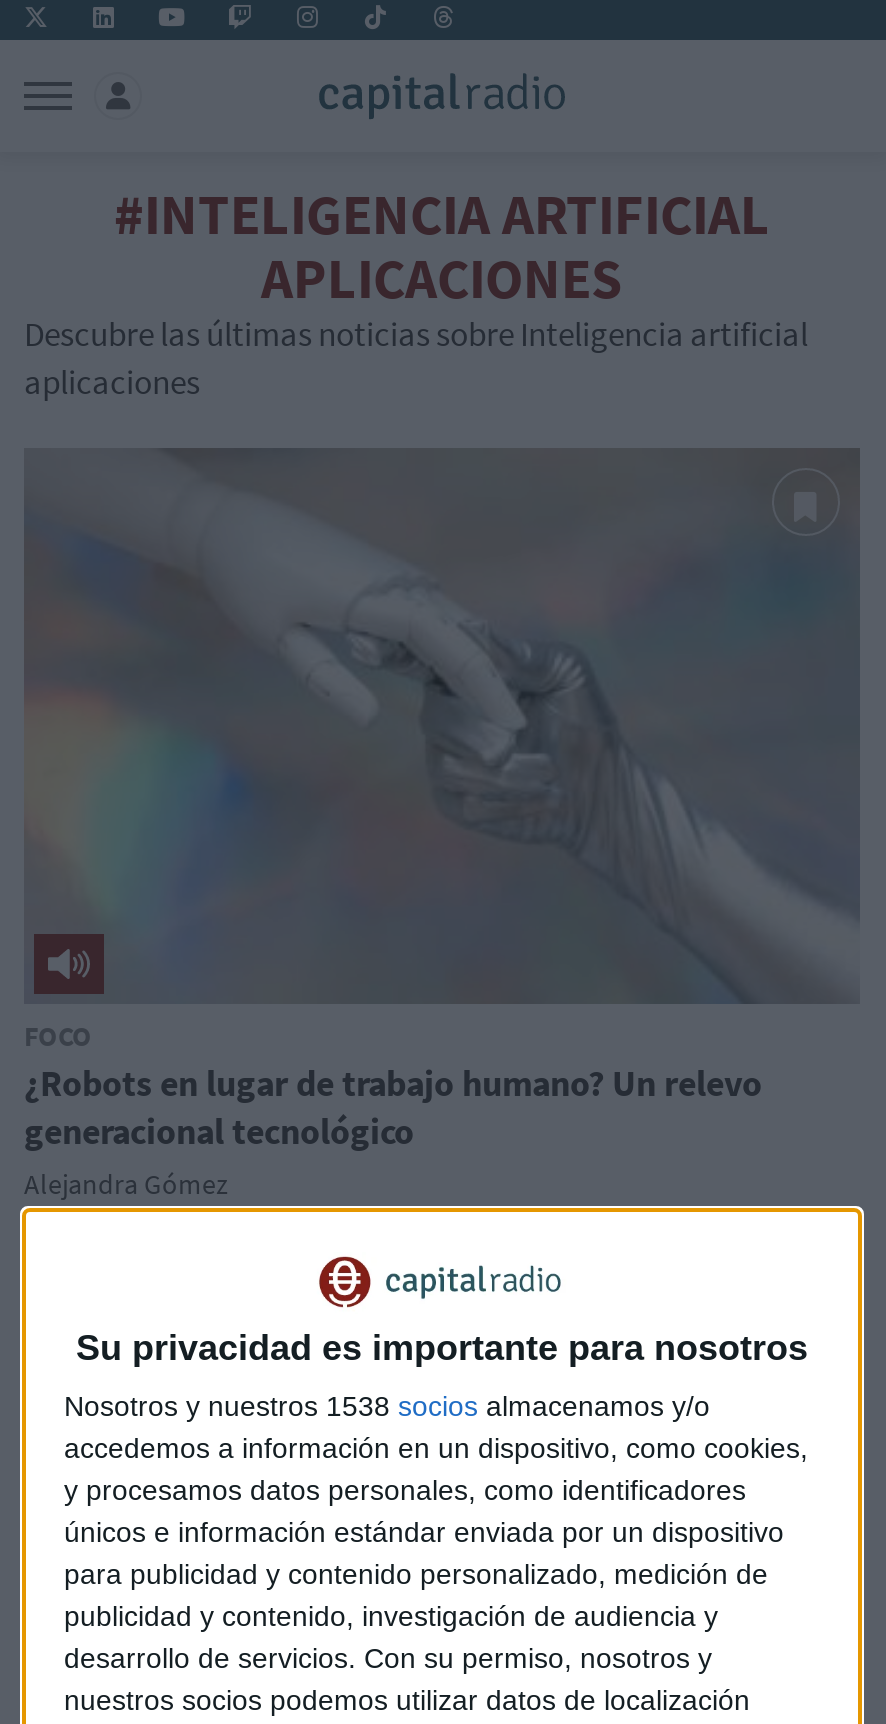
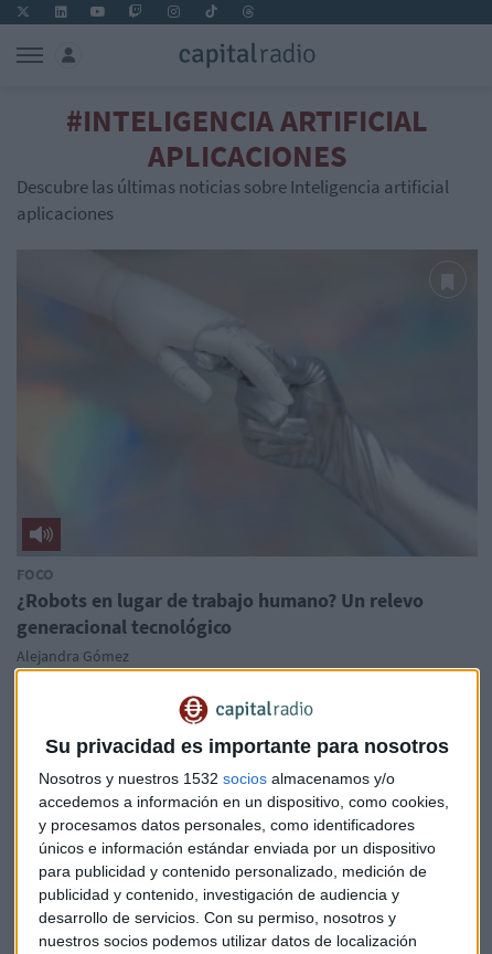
[64,1391,710,1423] Nosotros y nuestros 1538 socios almacenamos y/o -> [39,770,395,788] Nosotros y nuestros 1532 socios almacenamos y/o

